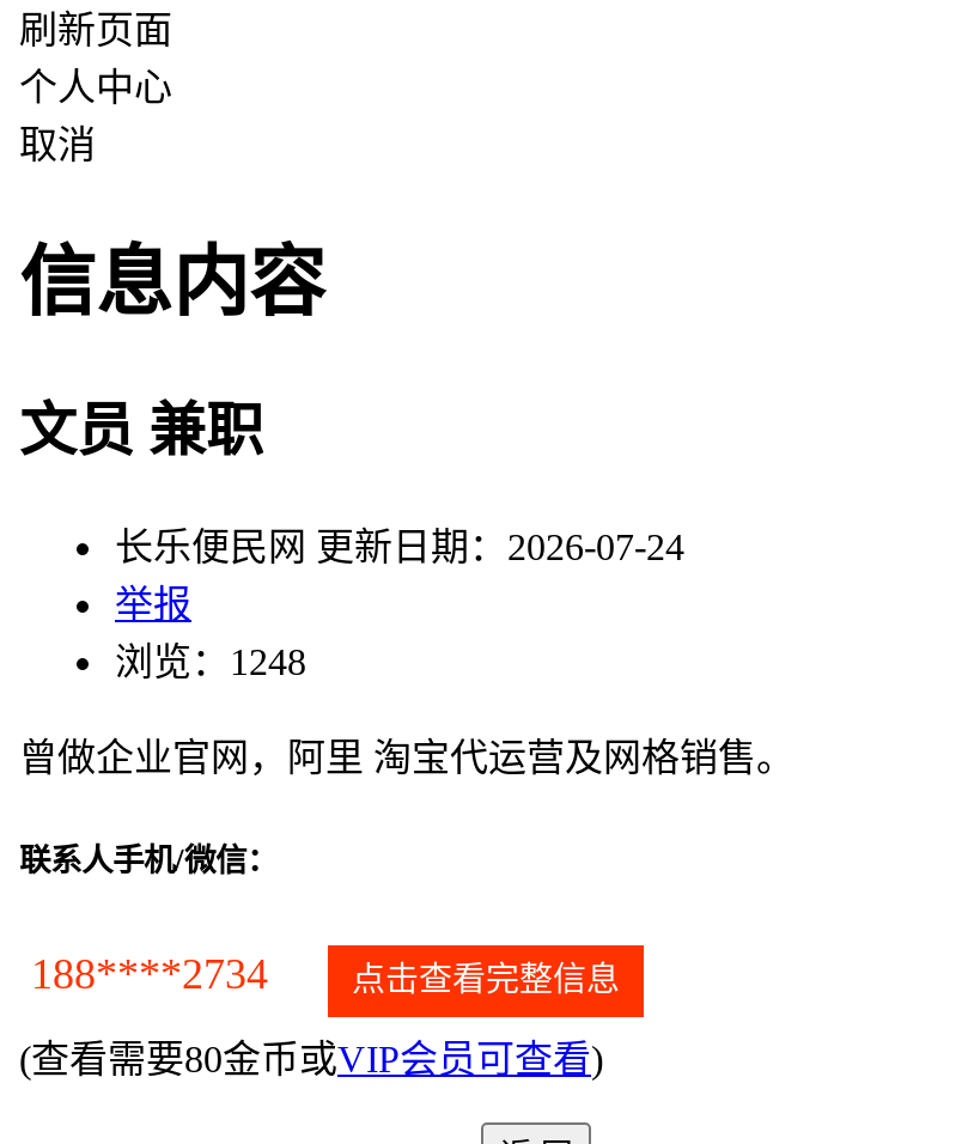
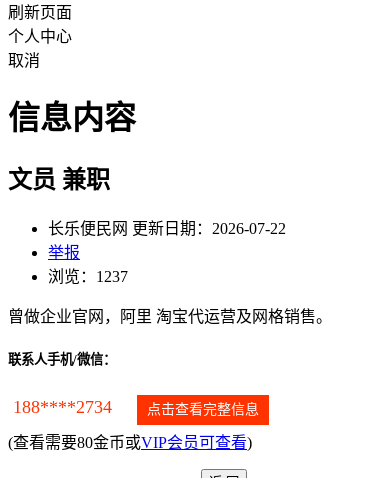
[115,526,684,567] 长乐便民网 更新日期：2026-07-24 -> [48,220,286,237] 长乐便民网 更新日期：2026-07-22
[115,641,306,682] 浏览：1248 -> [48,268,128,285] 浏览：1237

